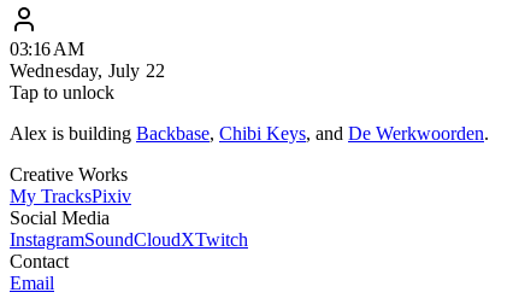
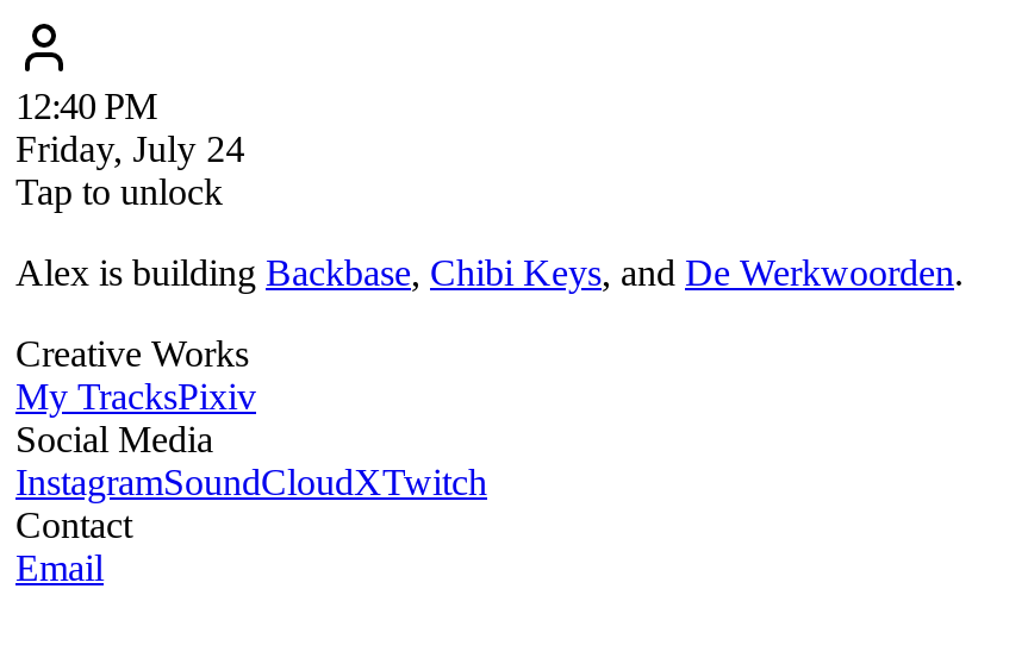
[10,39,165,81] 03:16 AM | Wednesday, July 22 -> [15,86,245,169] 12:40 PM | Friday, July 24

